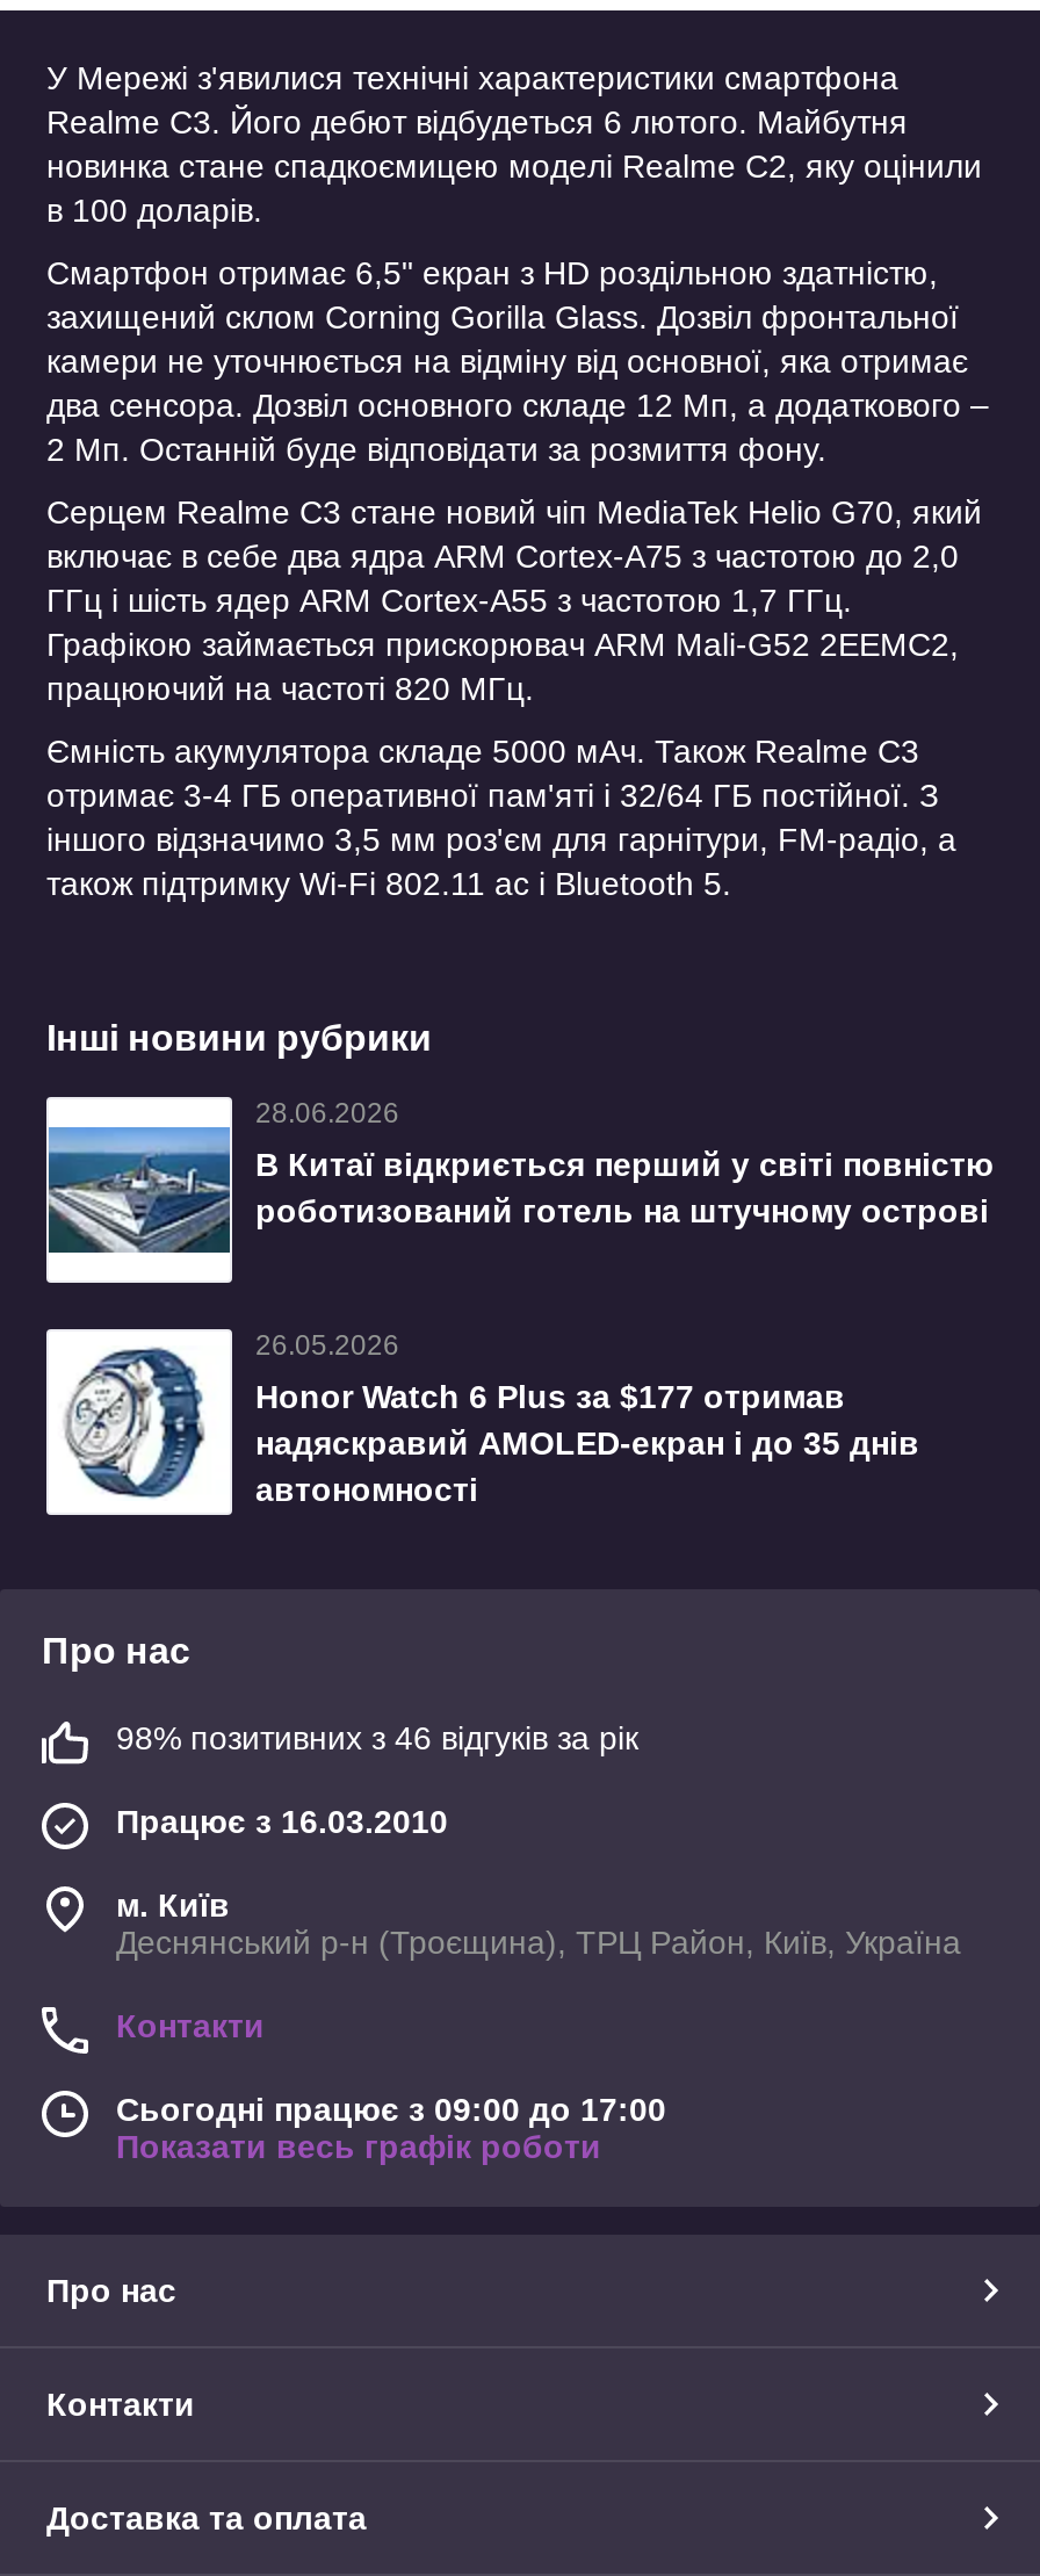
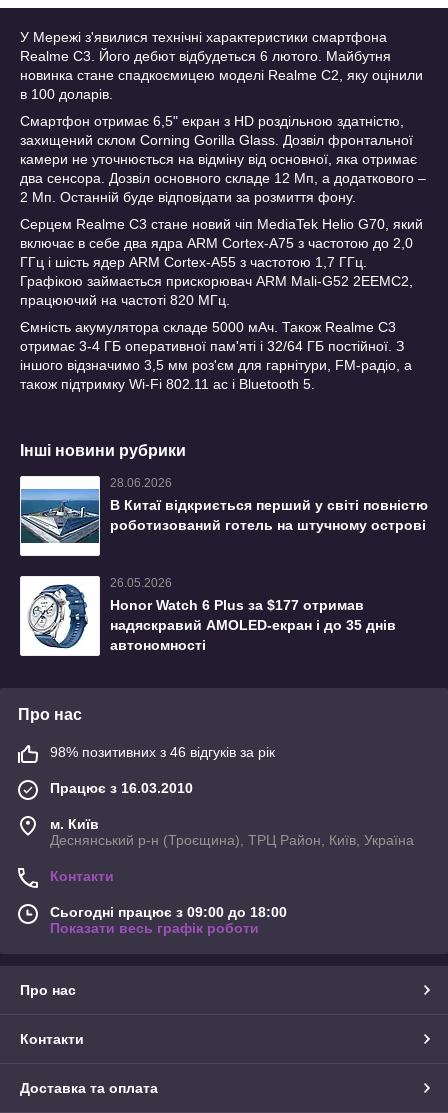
[116,2091,666,2128] Сьогодні працює з 09:00 до 17:00 -> [50,904,287,920] Сьогодні працює з 09:00 до 18:00

